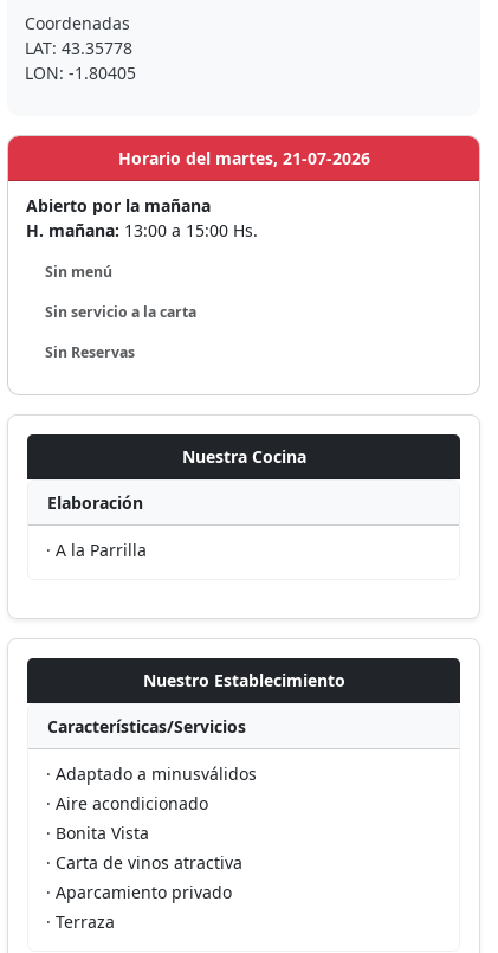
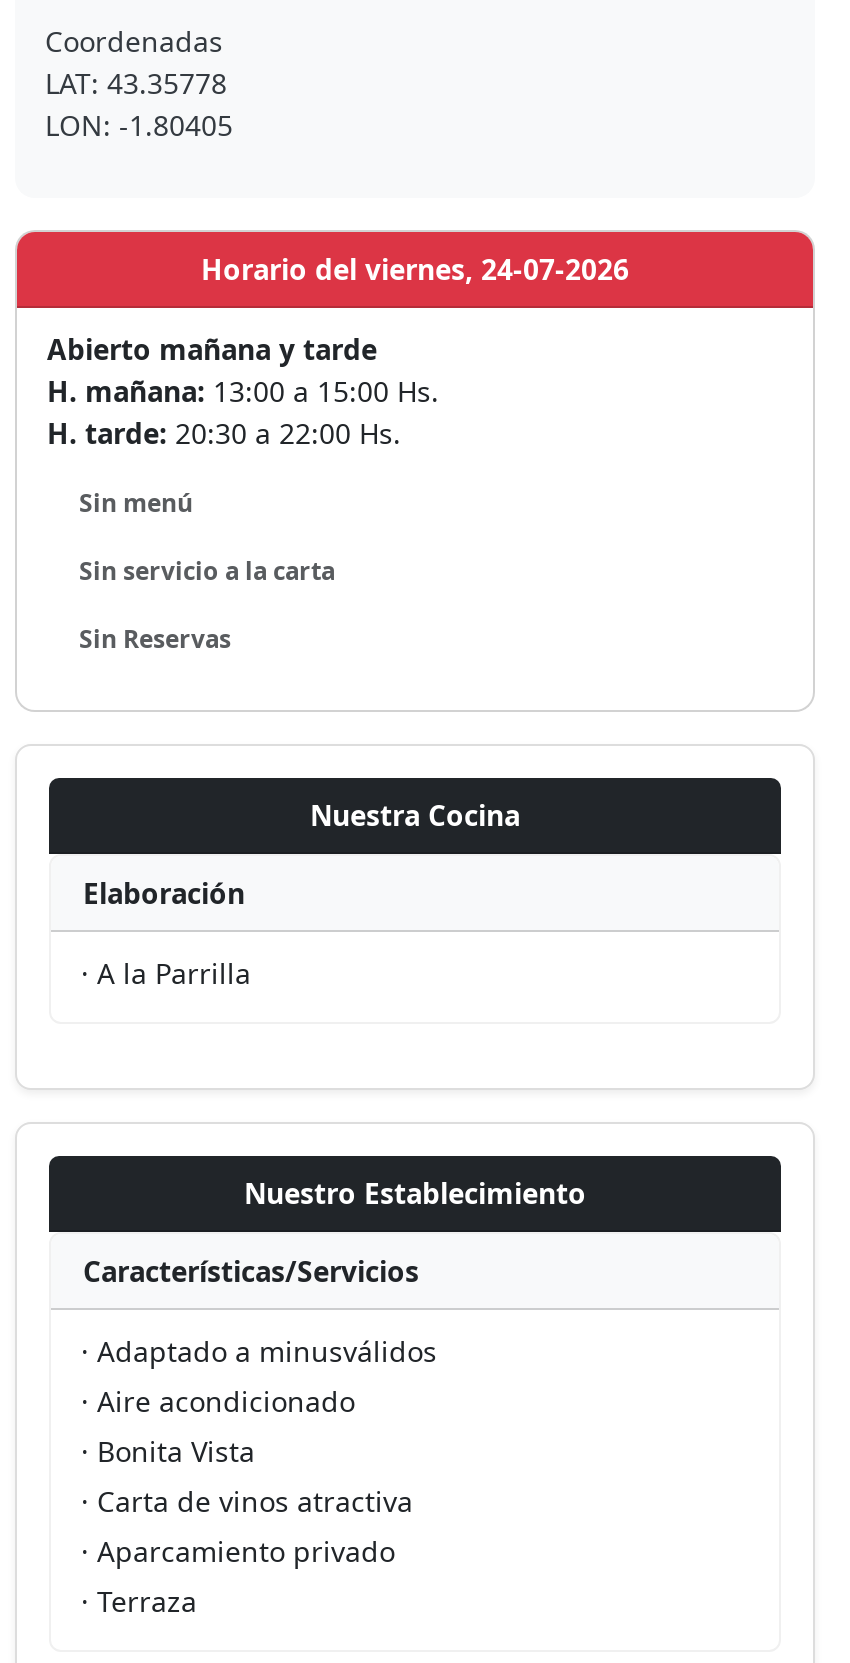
[118,147,370,169] Horario del martes, 21-07-2026 -> [201,250,629,288] Horario del viernes, 24-07-2026
[26,194,211,217] Abierto por la mañana -> [47,330,377,368] Abierto mañana y tarde
none -> [47,414,401,452] H. tarde: 20:30 a 22:00 Hs.

